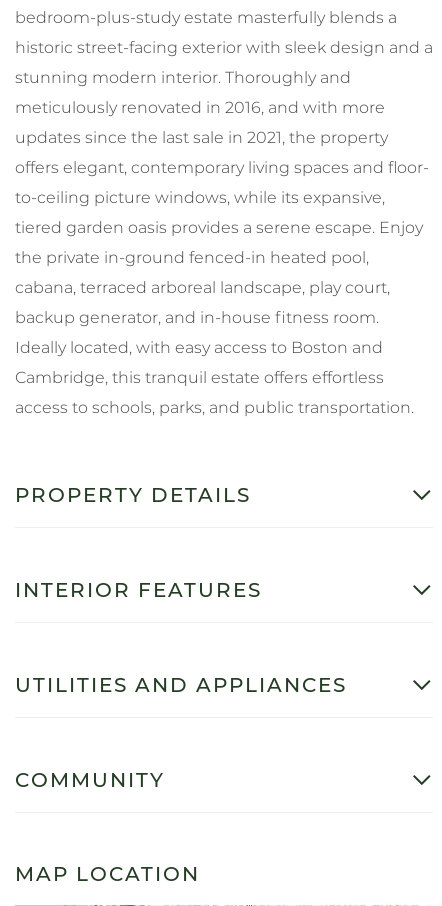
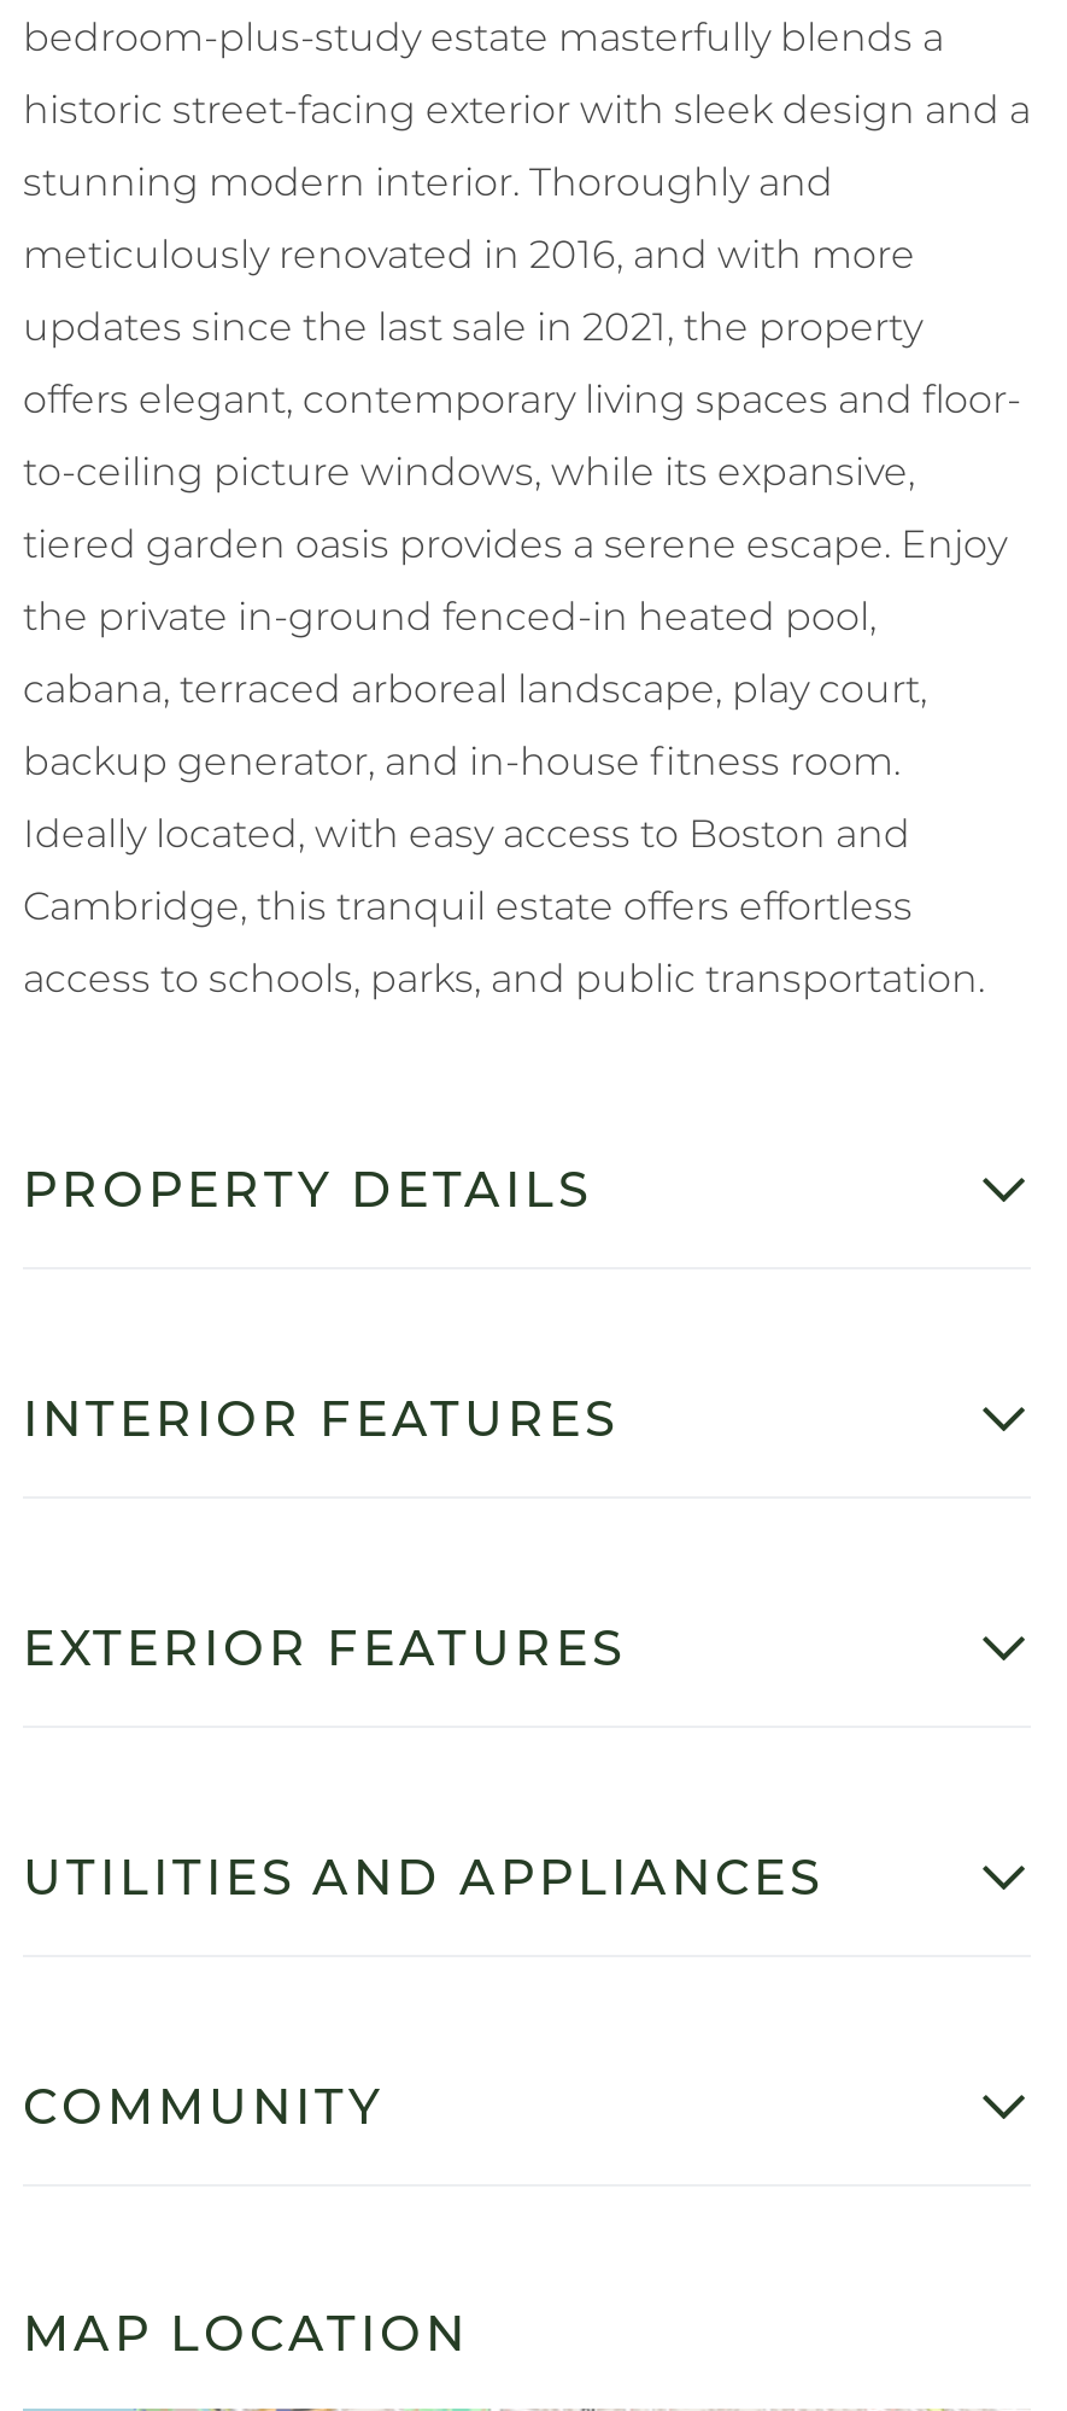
none -> [23,1619,626,1677] EXTERIOR FEATURES

